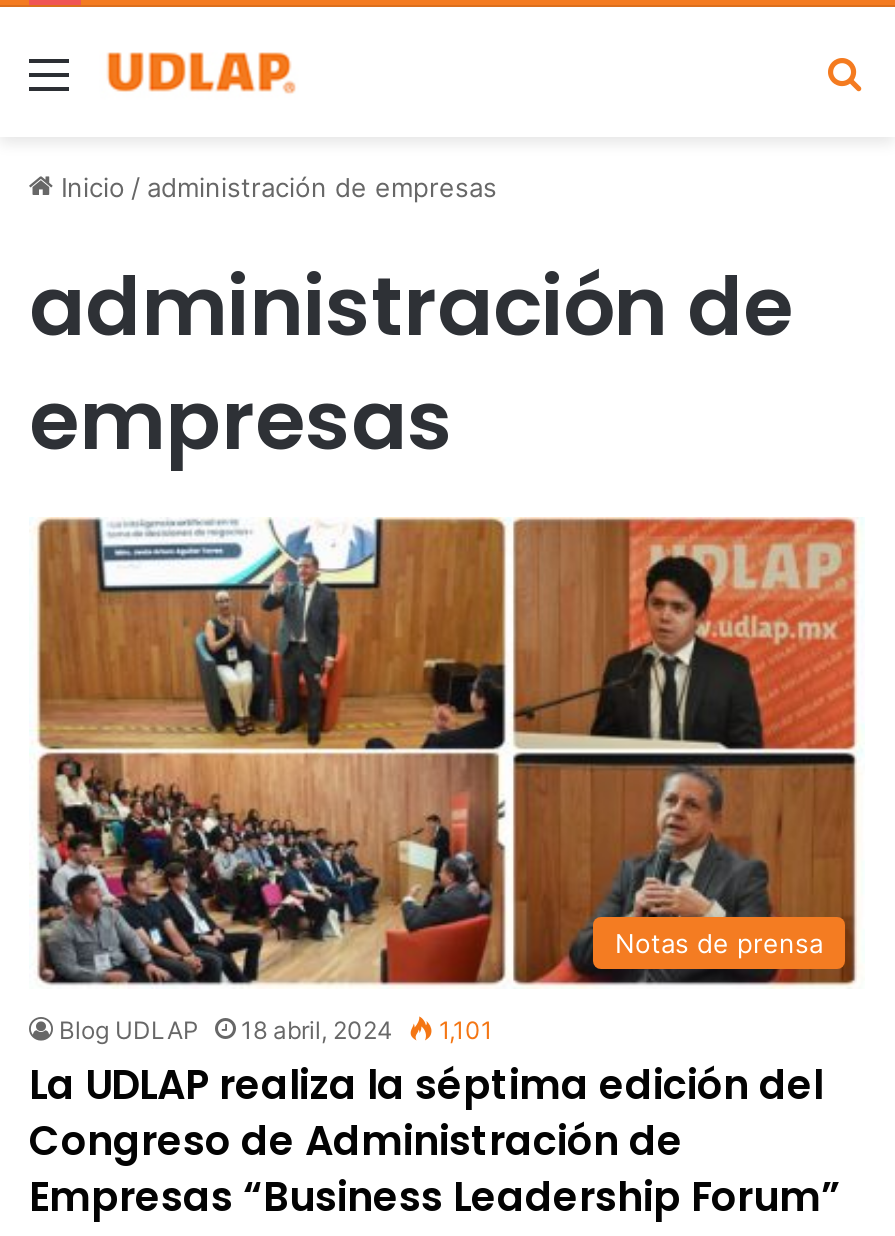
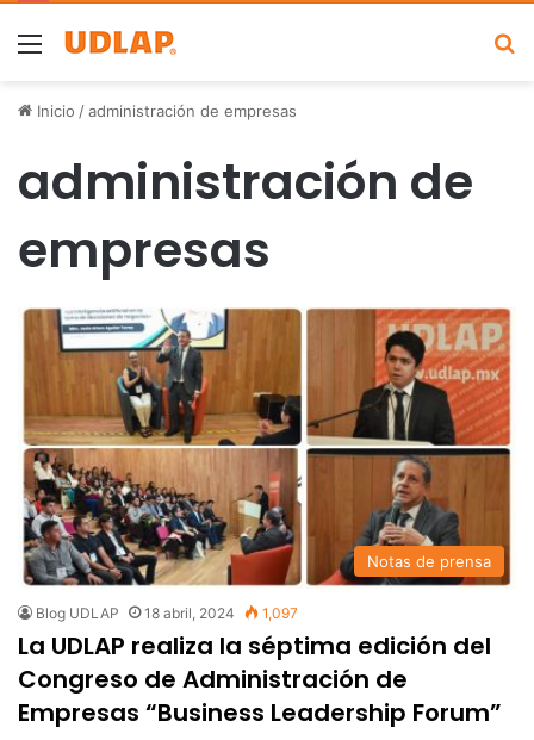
[59,1015,493,1045] Blog UDLAP 18 abril, 2024 1,101 -> [36,604,298,622] Blog UDLAP 18 abril, 2024 1,097

